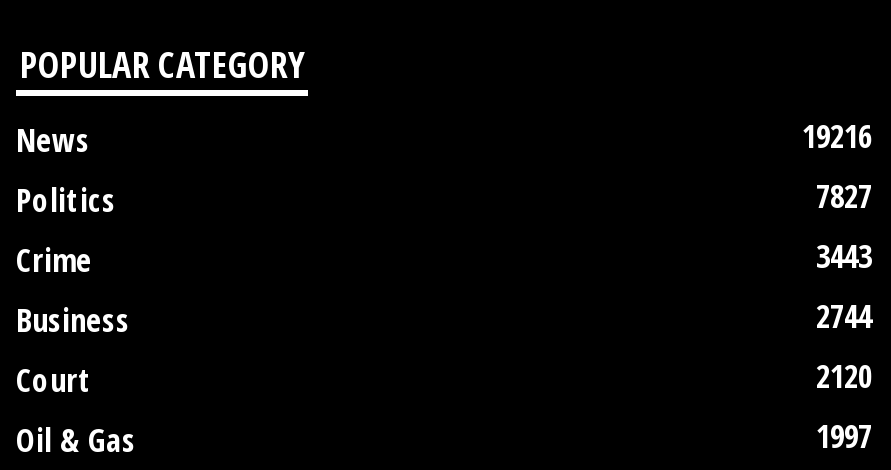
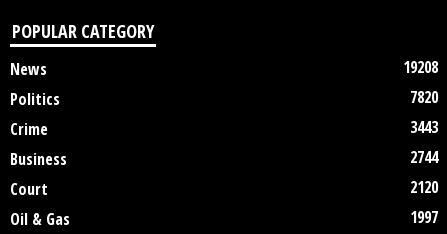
[802,114,872,158] 19216 -> [403,56,438,78] 19208
[816,174,872,218] 7827 -> [410,86,438,108] 7820

